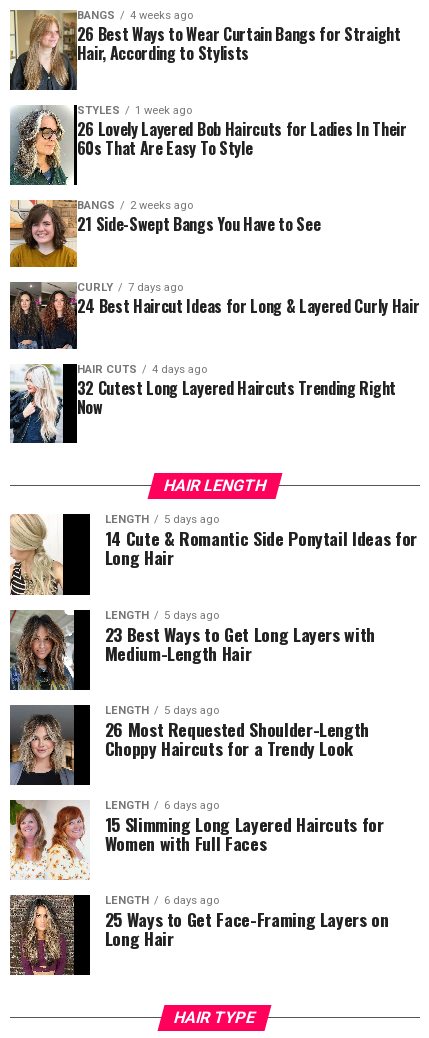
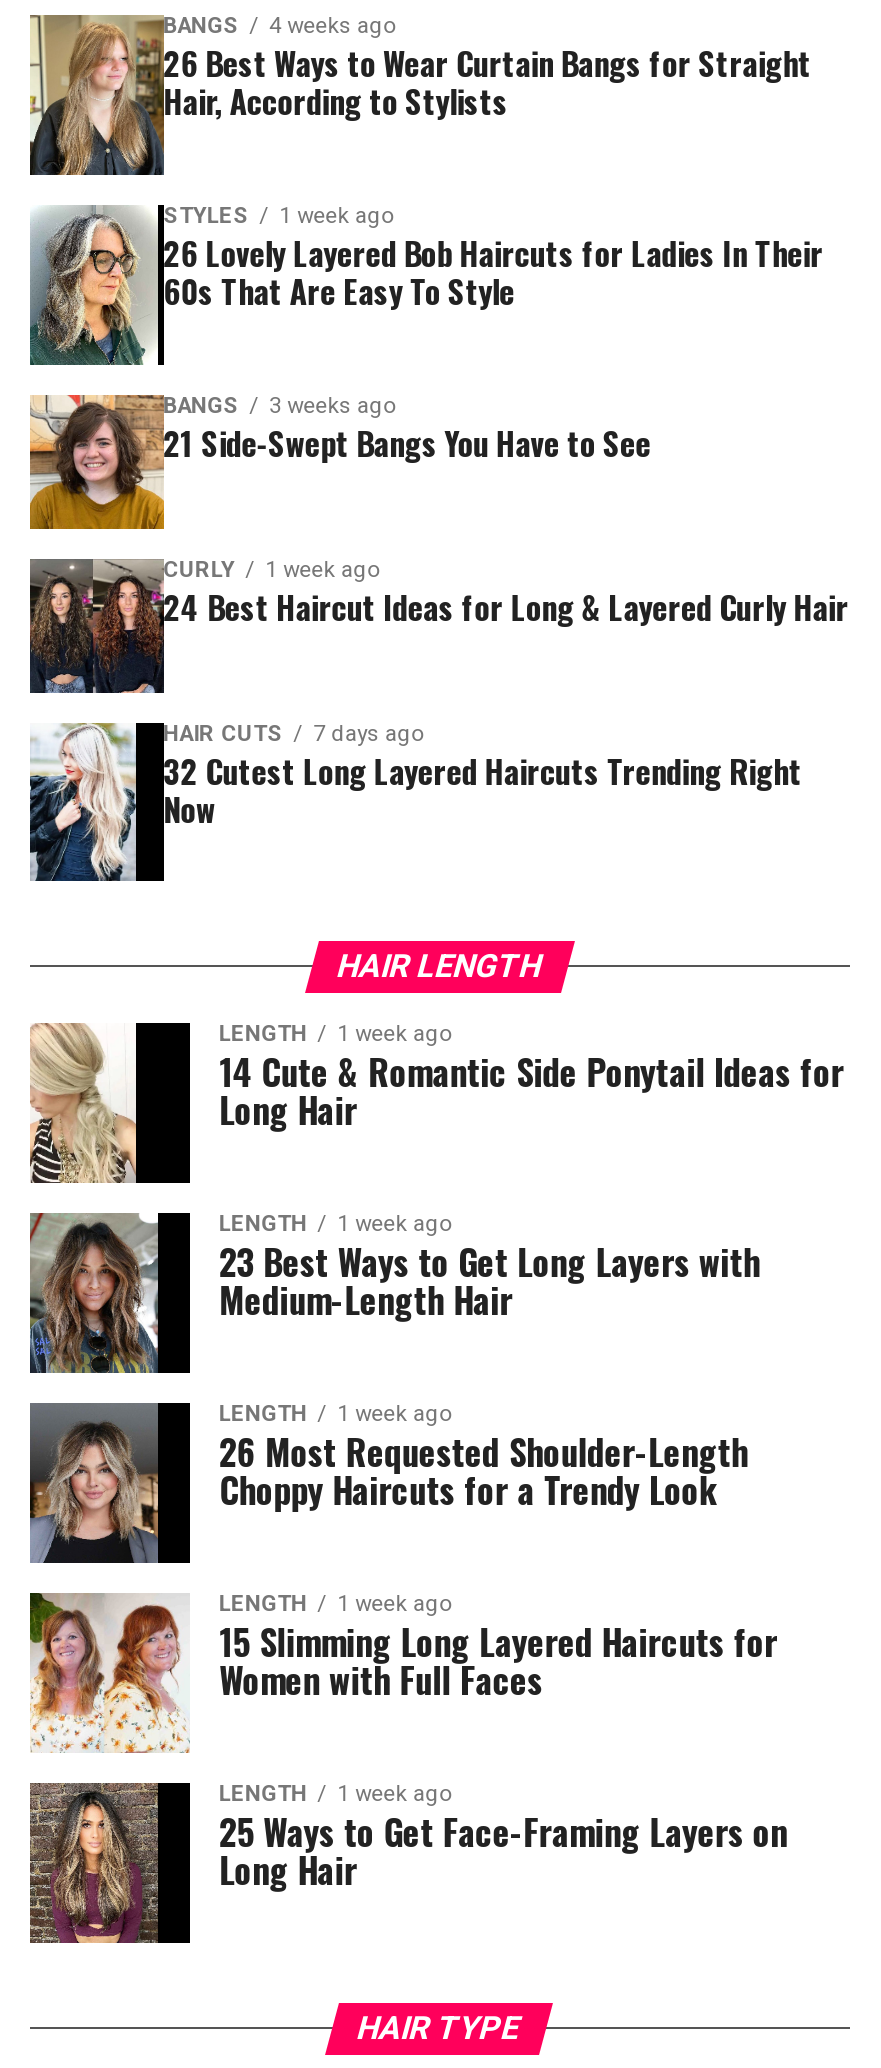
[77,199,193,212] BANGS 2 weeks ago -> [163,393,395,419] BANGS 3 weeks ago
[77,281,183,294] CURLY 7 days ago -> [163,557,379,583] CURLY 1 week ago
[77,363,207,376] HAIR CUTS 4 days ago -> [163,721,423,747] HAIR CUTS 7 days ago
[105,513,219,526] LENGTH 5 days ago -> [219,1022,451,1048] LENGTH 1 week ago
[105,609,219,622] LENGTH 5 days ago -> [219,1212,451,1238] LENGTH 1 week ago
[105,704,219,717] LENGTH 5 days ago -> [219,1402,451,1428] LENGTH 1 week ago
[105,799,219,812] LENGTH 6 days ago -> [219,1592,451,1618] LENGTH 1 week ago
[105,894,219,907] LENGTH 6 days ago -> [219,1782,451,1808] LENGTH 1 week ago

